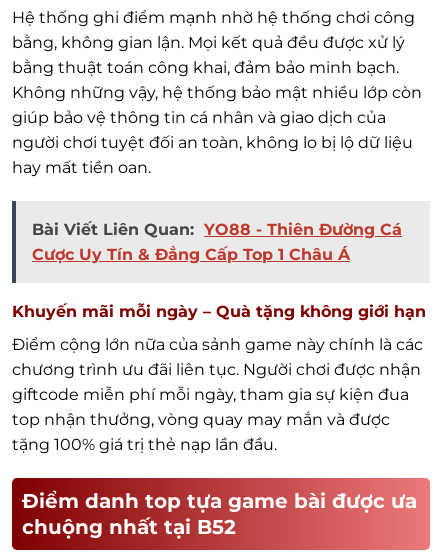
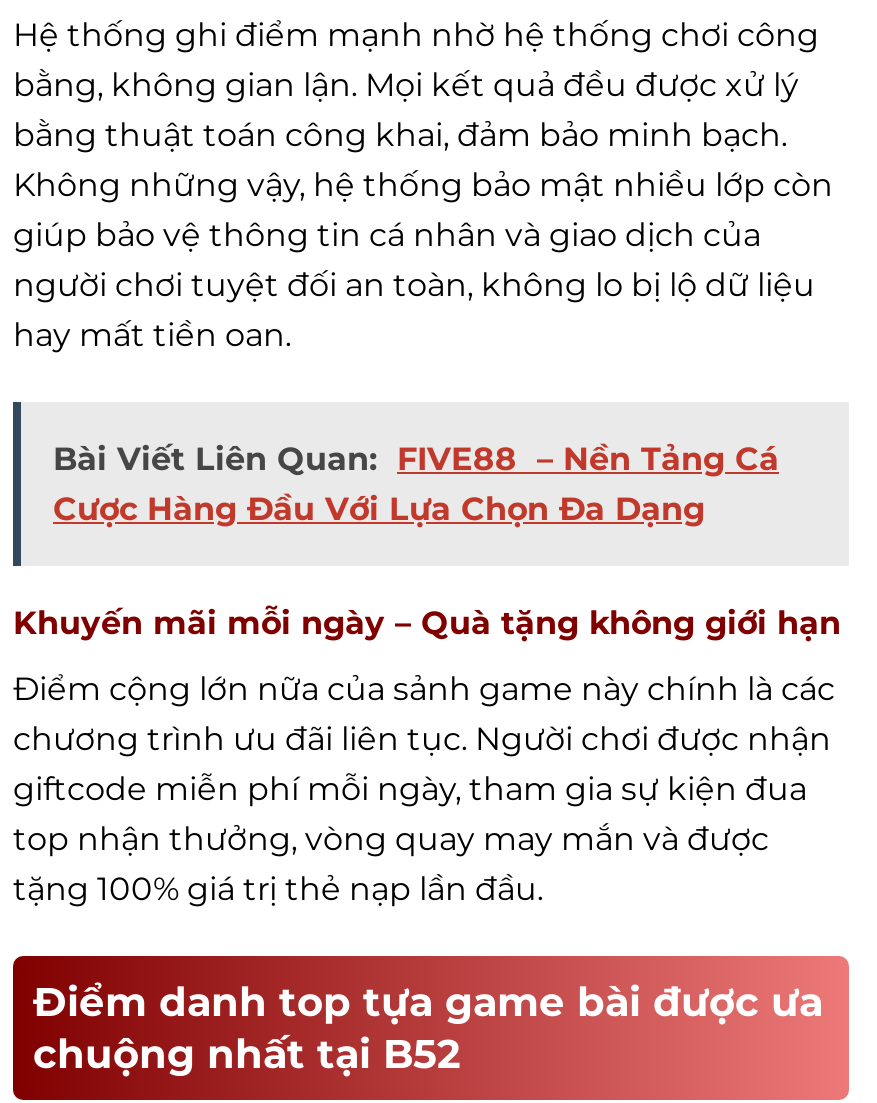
[32,220,402,264] Bài Viết Liên Quan: YO88 - Thiên Đường Cá | Cược Uy Tín & Đẳng Cấp Top 1 Châu Á -> [53,440,779,528] Bài Viết Liên Quan: FIVE88 – Nền Tảng Cá | Cược Hàng Đầu Với Lựa Chọn Đa Dạng

